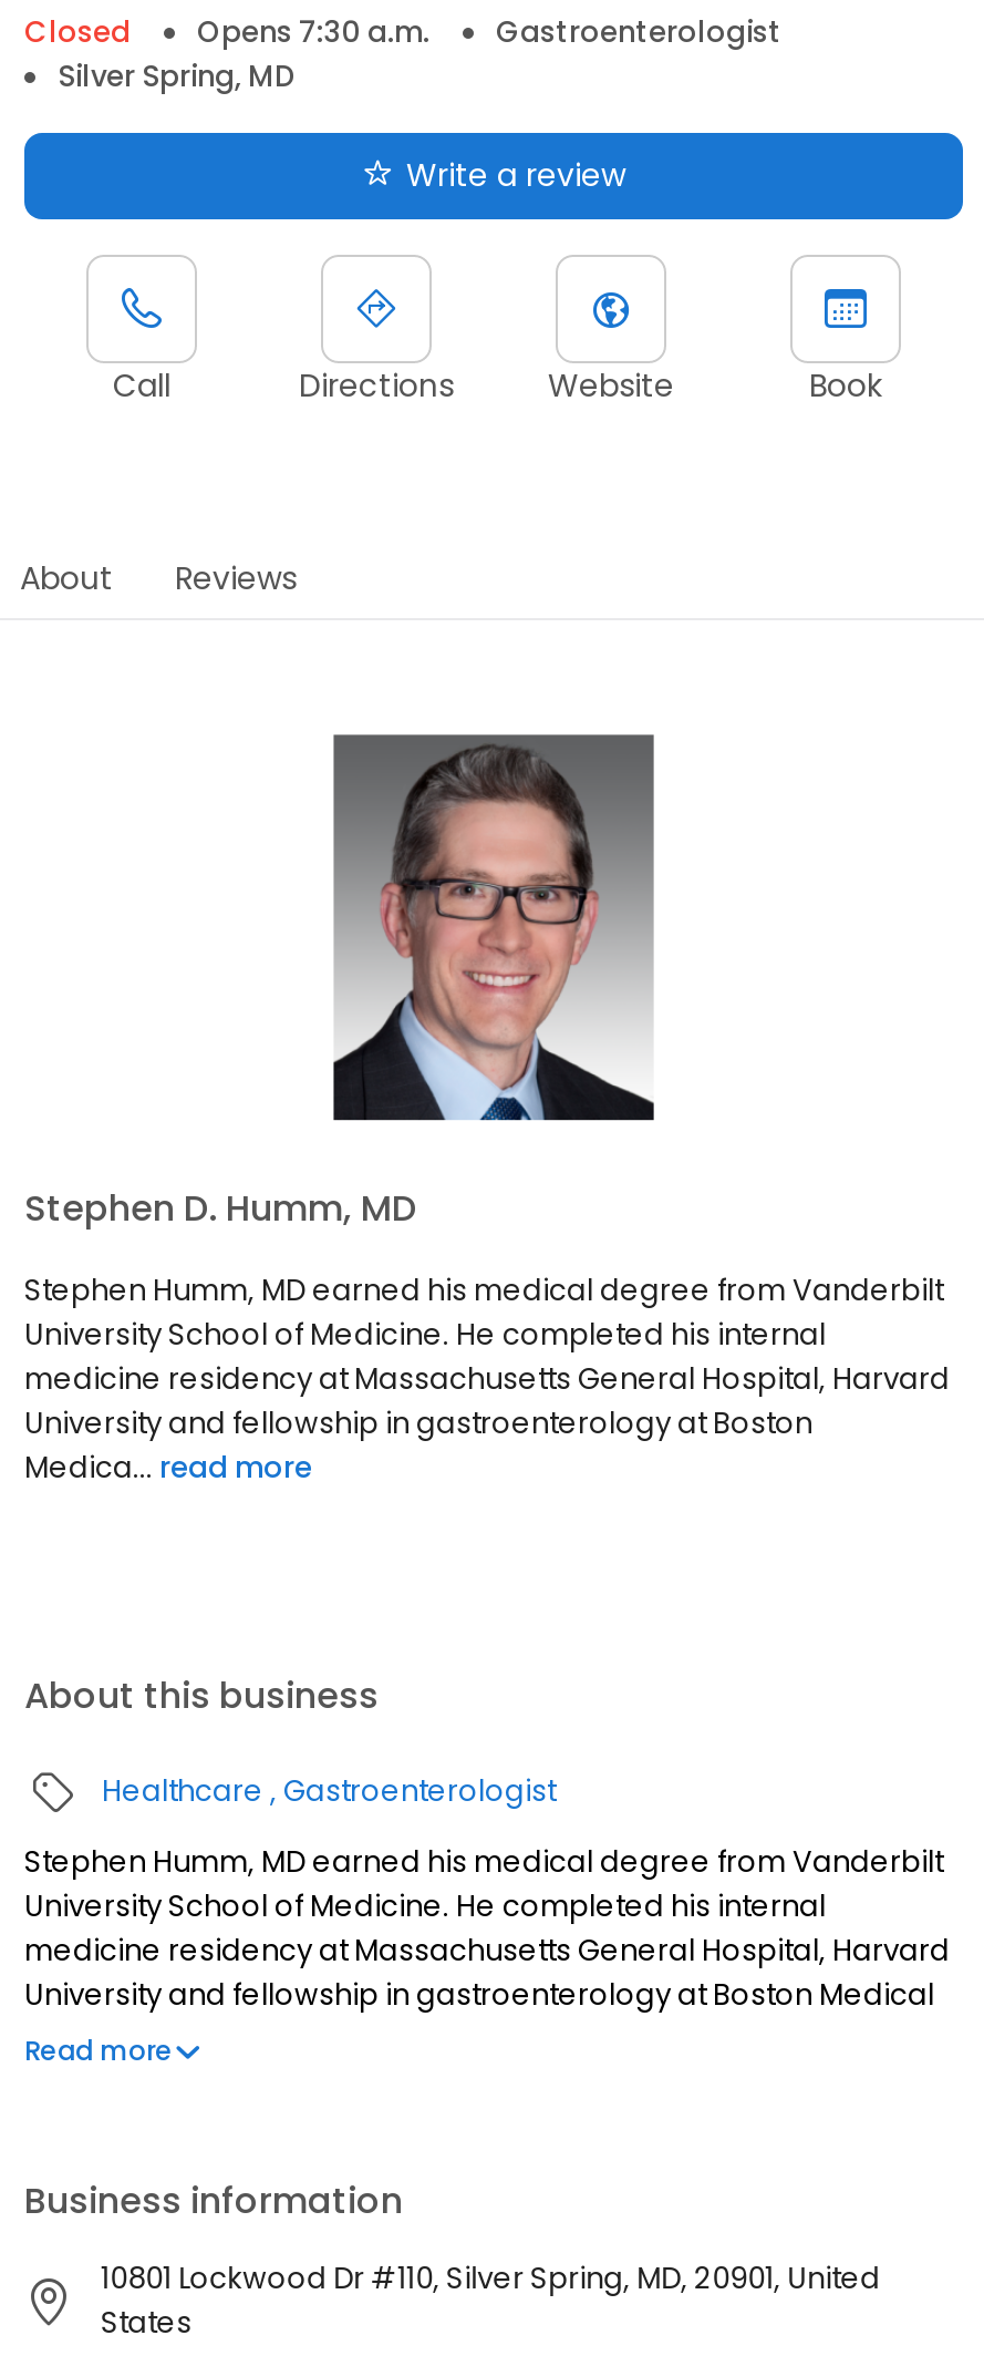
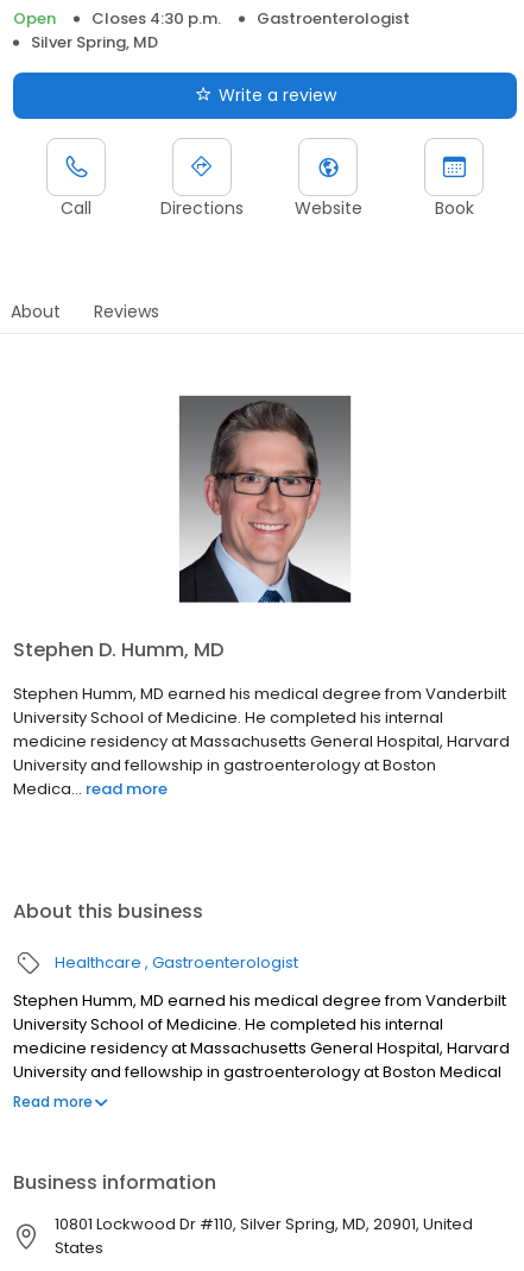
[24,11,429,53] Closed | Opens 7:30 a.m. -> [13,7,221,30] Open | Closes 4:30 p.m.

